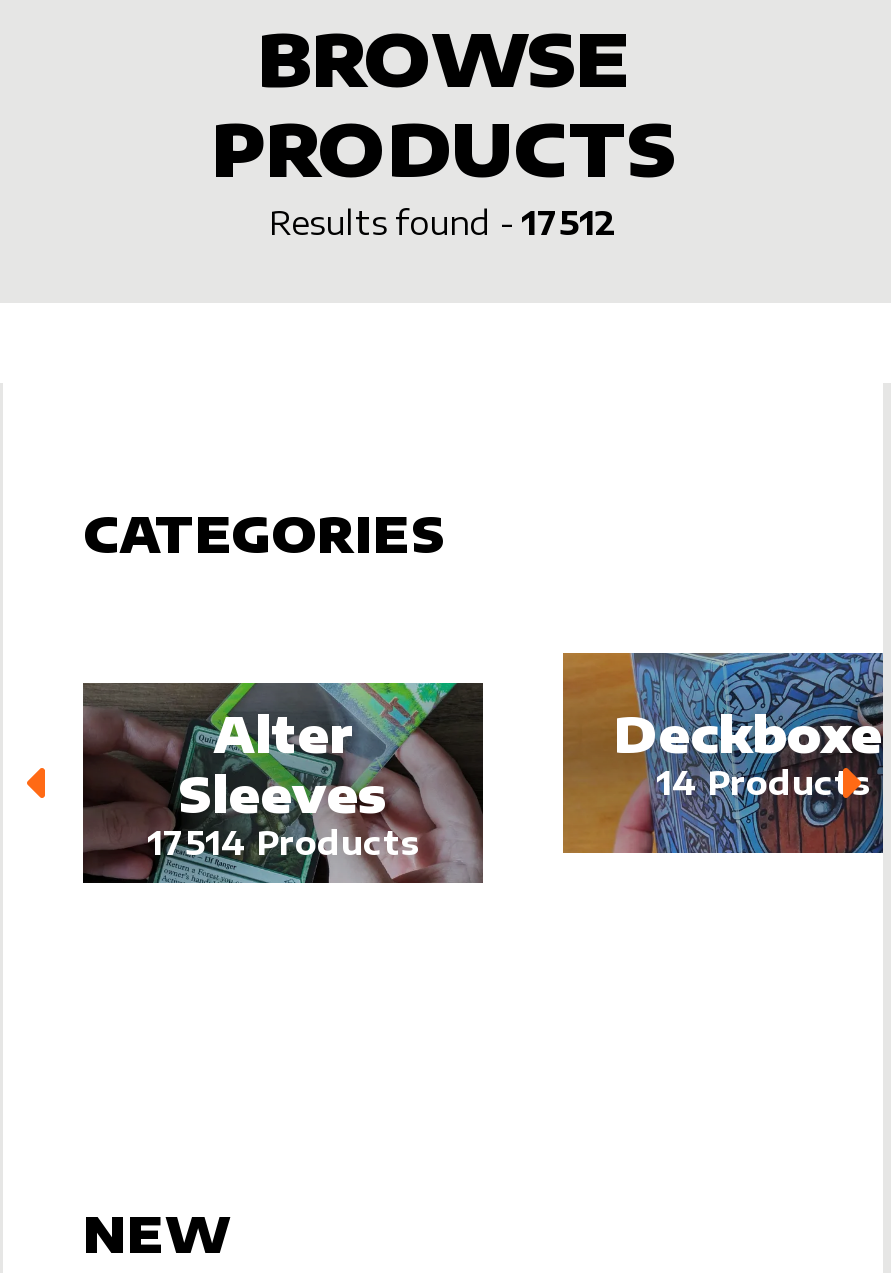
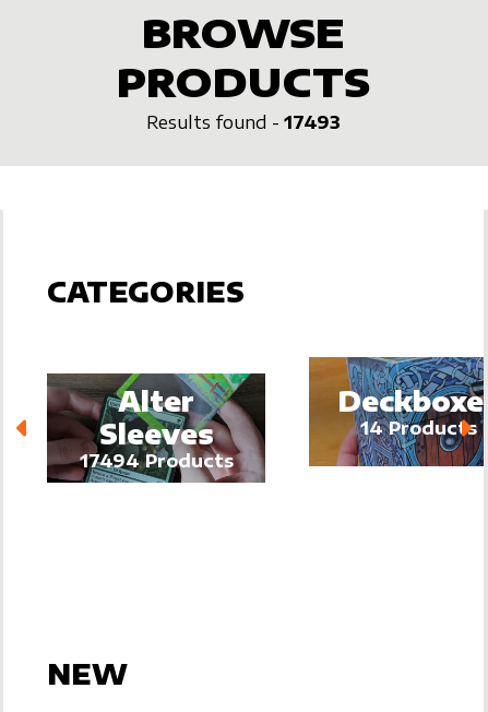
[269,203,617,243] Results found - 17512 -> [146,111,341,133] Results found - 17493
[147,823,419,863] 17514 Products -> [79,450,233,472] 17494 Products

